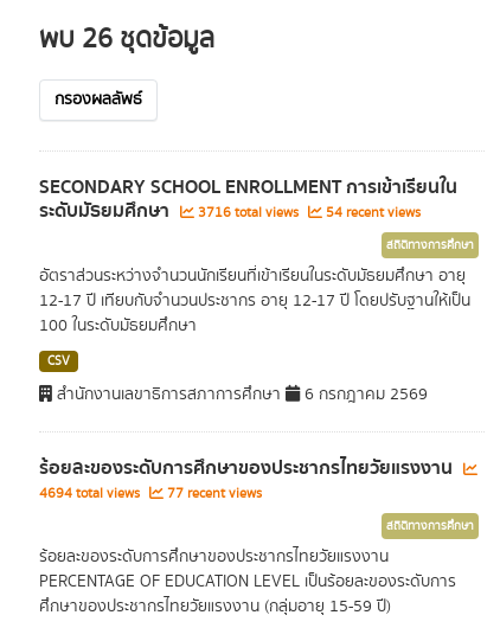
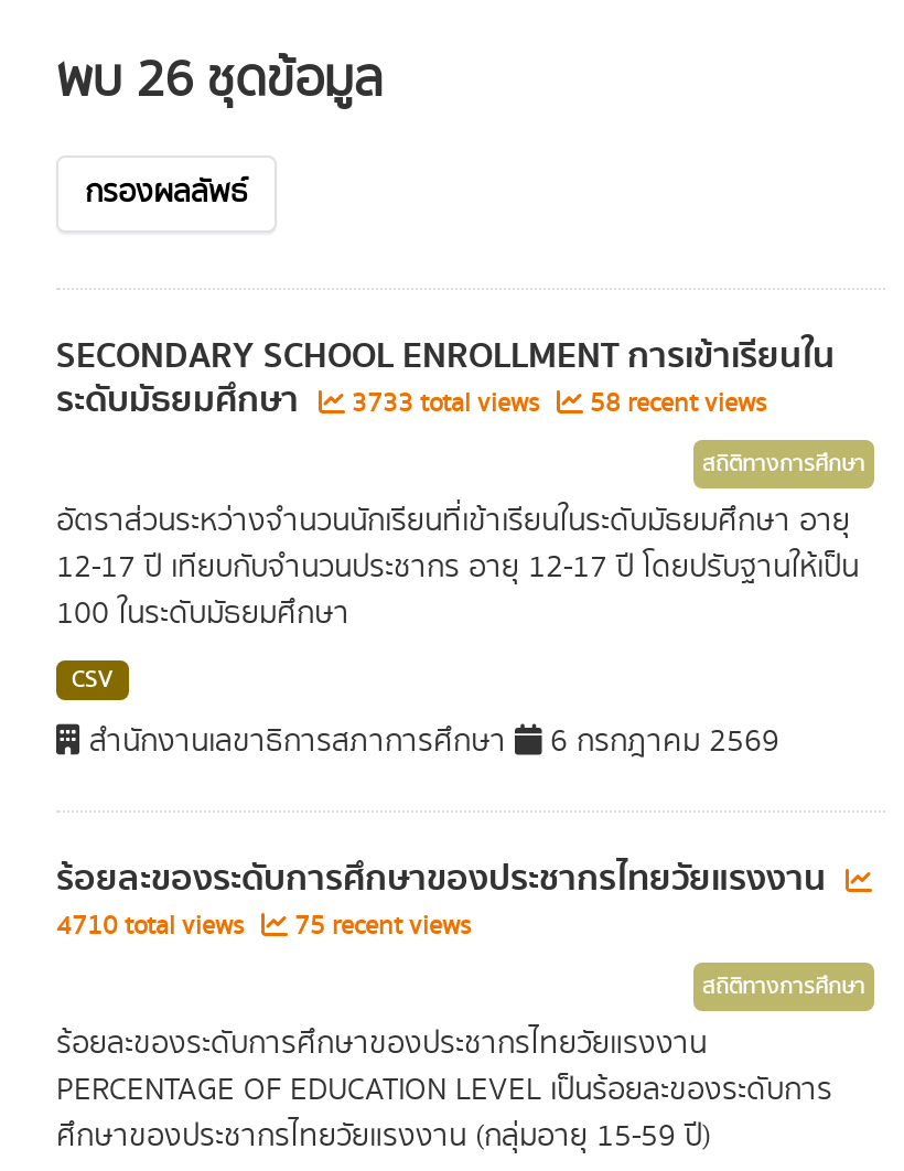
[194,203,302,223] 3716 total views -> [345,385,546,422] 3733 total views
[322,203,421,223] 54 recent views -> [583,385,766,422] 58 recent views
[39,483,143,504] 4694 total views -> [56,907,250,945] 4710 total views
[164,483,262,504] 77 recent views -> [288,907,471,945] 75 recent views

